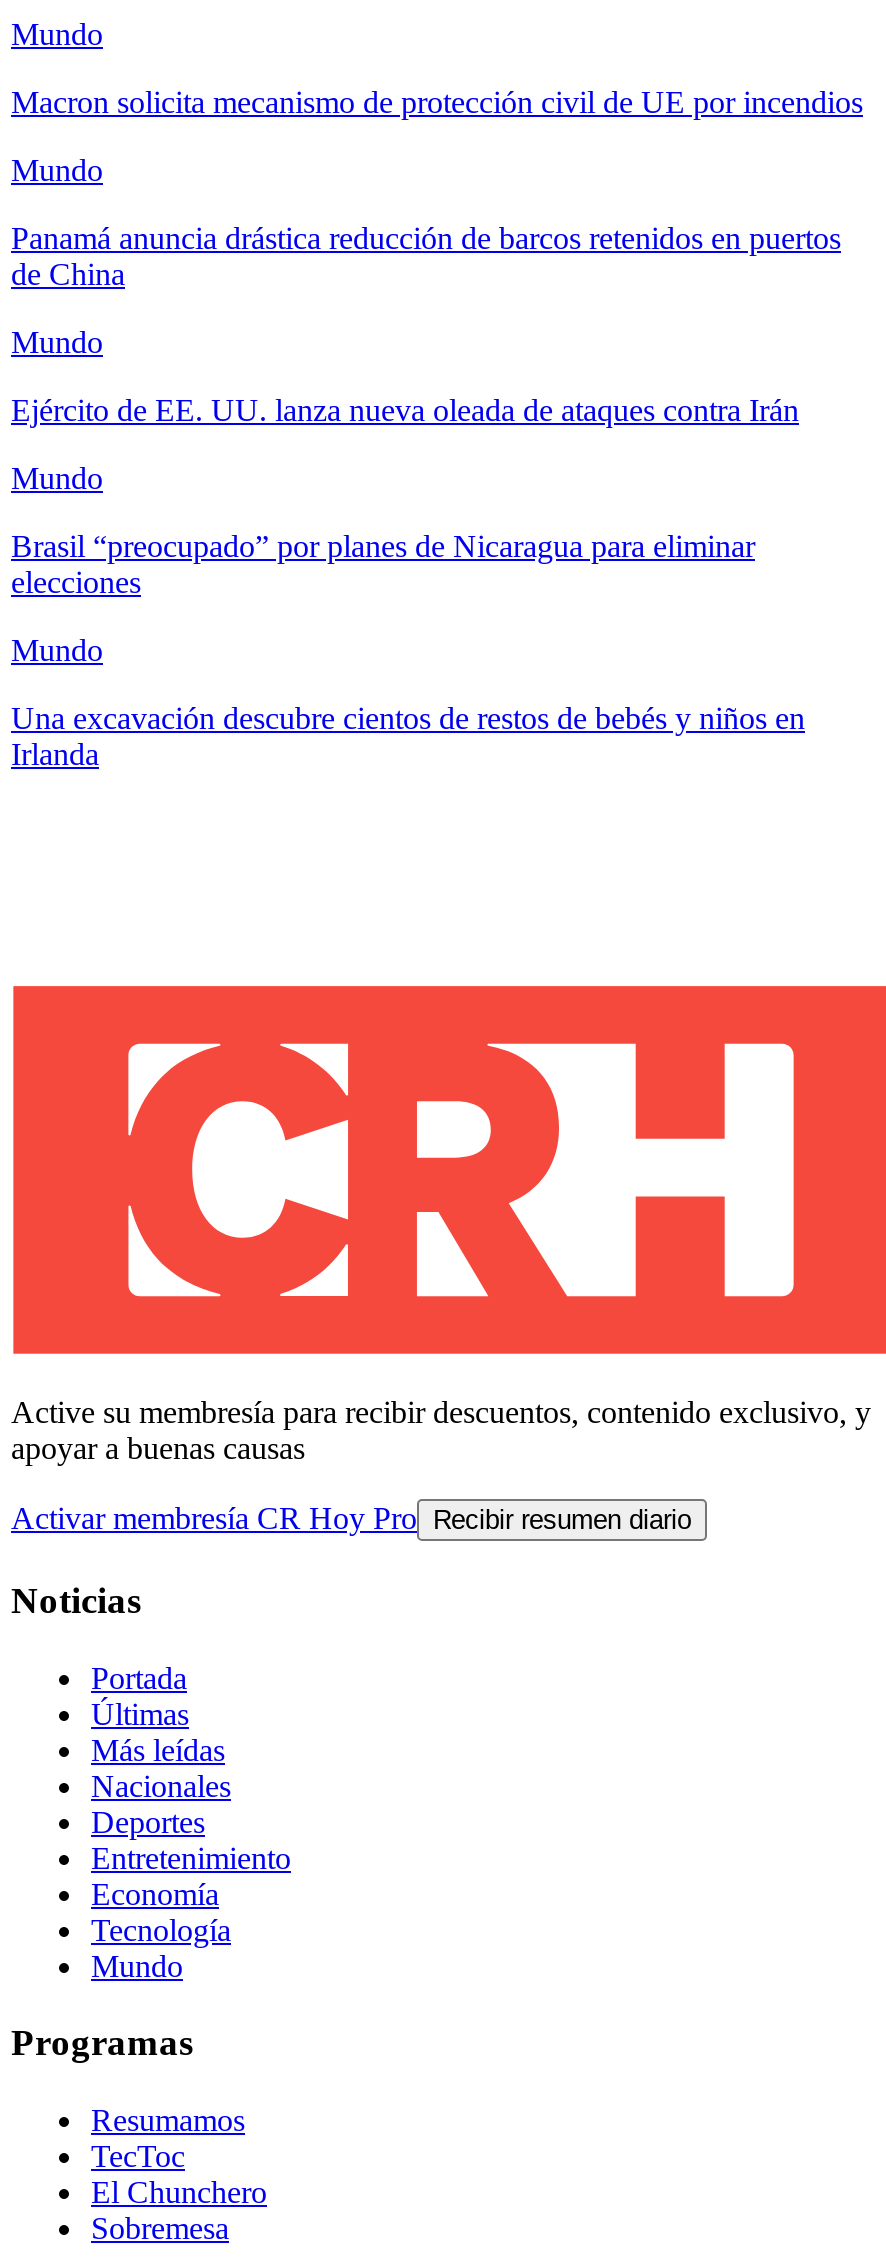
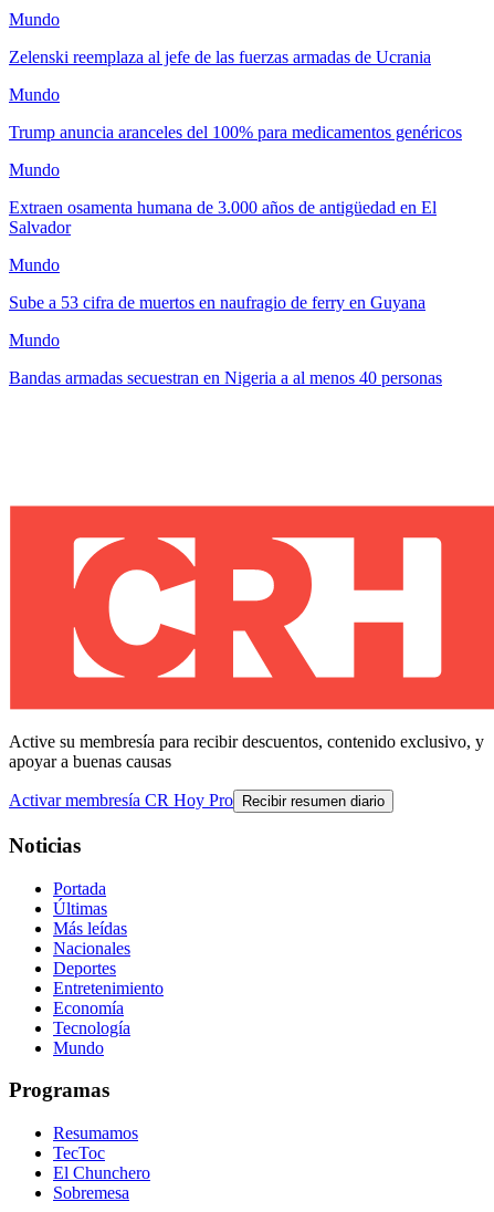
[11,85,863,119] Macron solicita mecanismo de protección civil de UE por incendios -> [9,48,431,67] Zelenski reemplaza al jefe de las fuerzas armadas de Ucrania
[11,221,841,291] Panamá anuncia drástica reducción de barcos retenidos en puertos | de China -> [9,123,462,142] Trump anuncia aranceles del 100% para medicamentos genéricos
[11,393,799,427] Ejército de EE. UU. lanza nueva oleada de ataques contra Irán -> [9,198,437,237] Extraen osamenta humana de 3.000 años de antigüedad en El | Salvador
[11,529,755,599] Brasil “preocupado” por planes de Nicaragua para eliminar | elecciones -> [9,293,425,312] Sube a 53 cifra de muertos en naufragio de ferry en Guyana
[11,701,805,771] Una excavación descubre cientos de restos de bebés y niños en | Irlanda -> [9,368,442,387] Bandas armadas secuestran en Nigeria a al menos 40 personas

